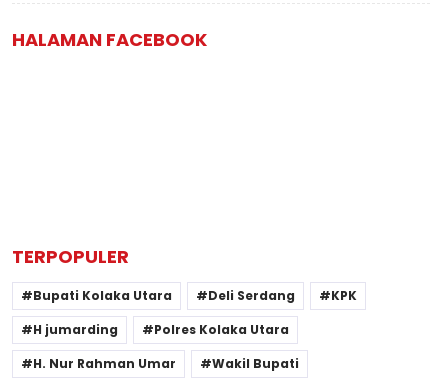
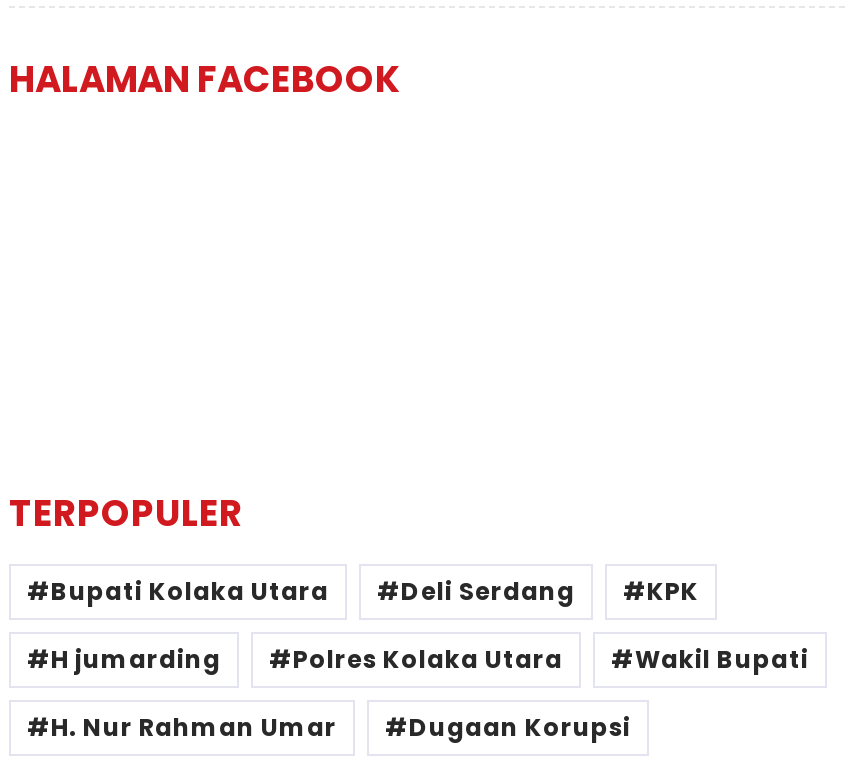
moved [212,355,299,372] -> [635,641,809,675]: Wakil Bupati
none -> [409,709,631,743] Dugaan Korupsi

